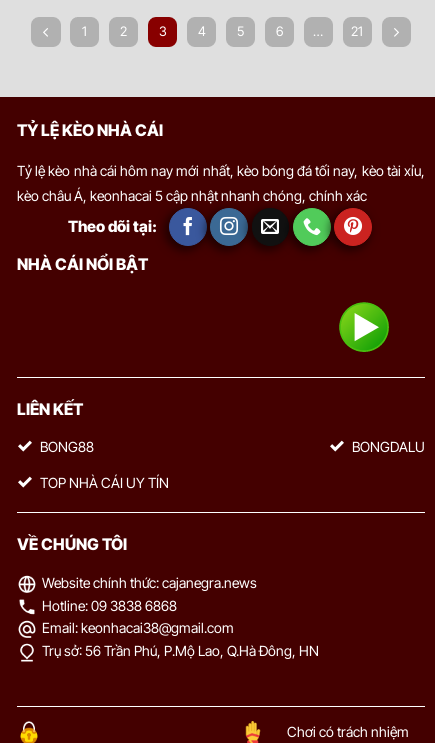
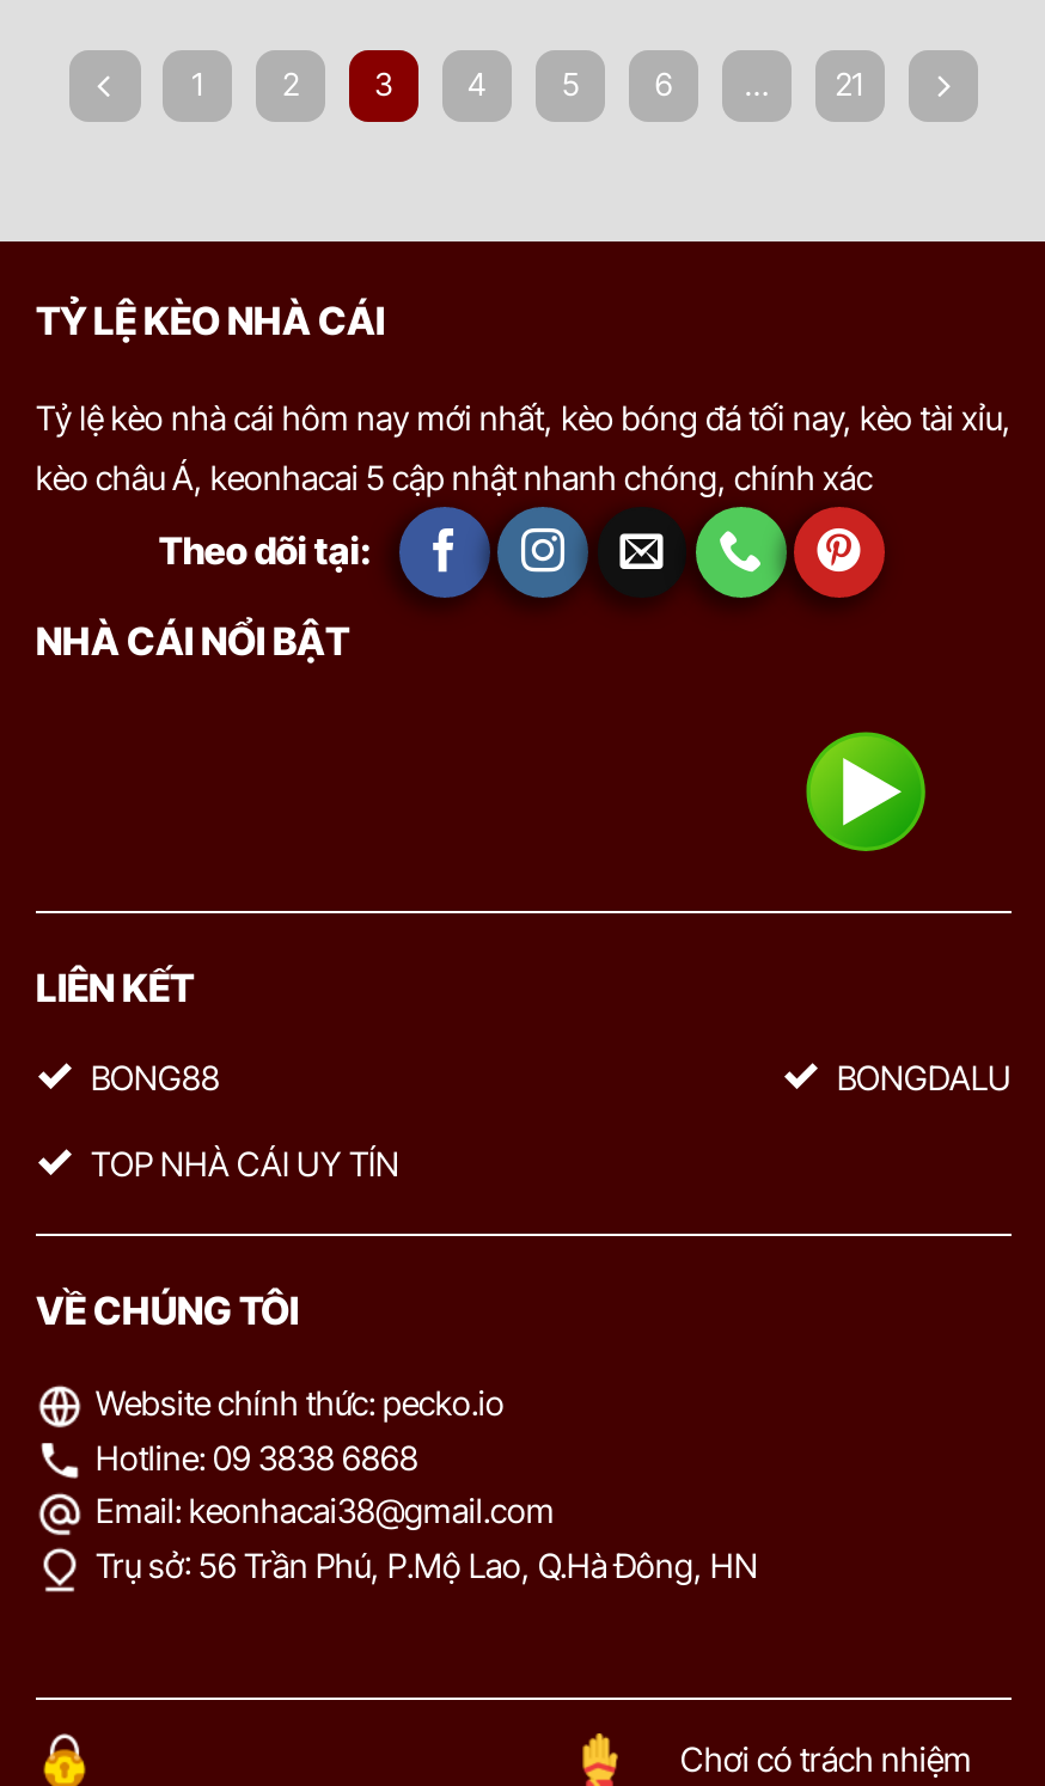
[42,574,257,591] Website chính thức: cajanegra.news -> [96,1382,505,1423] Website chính thức: pecko.io

